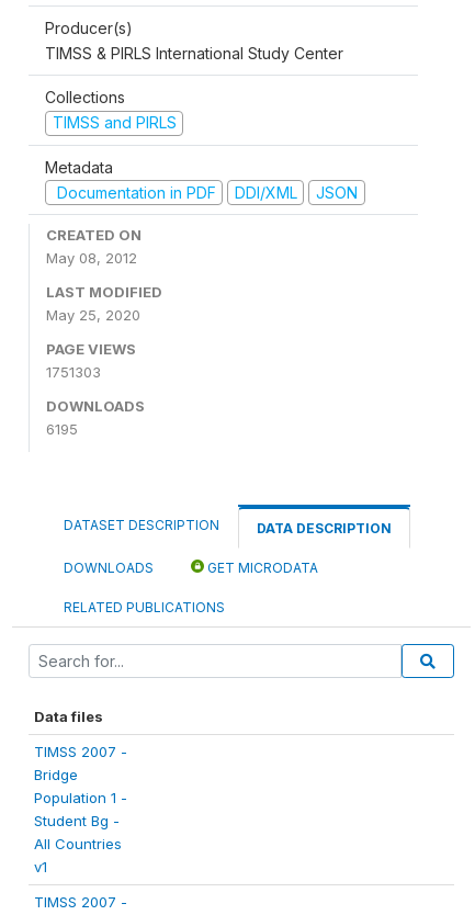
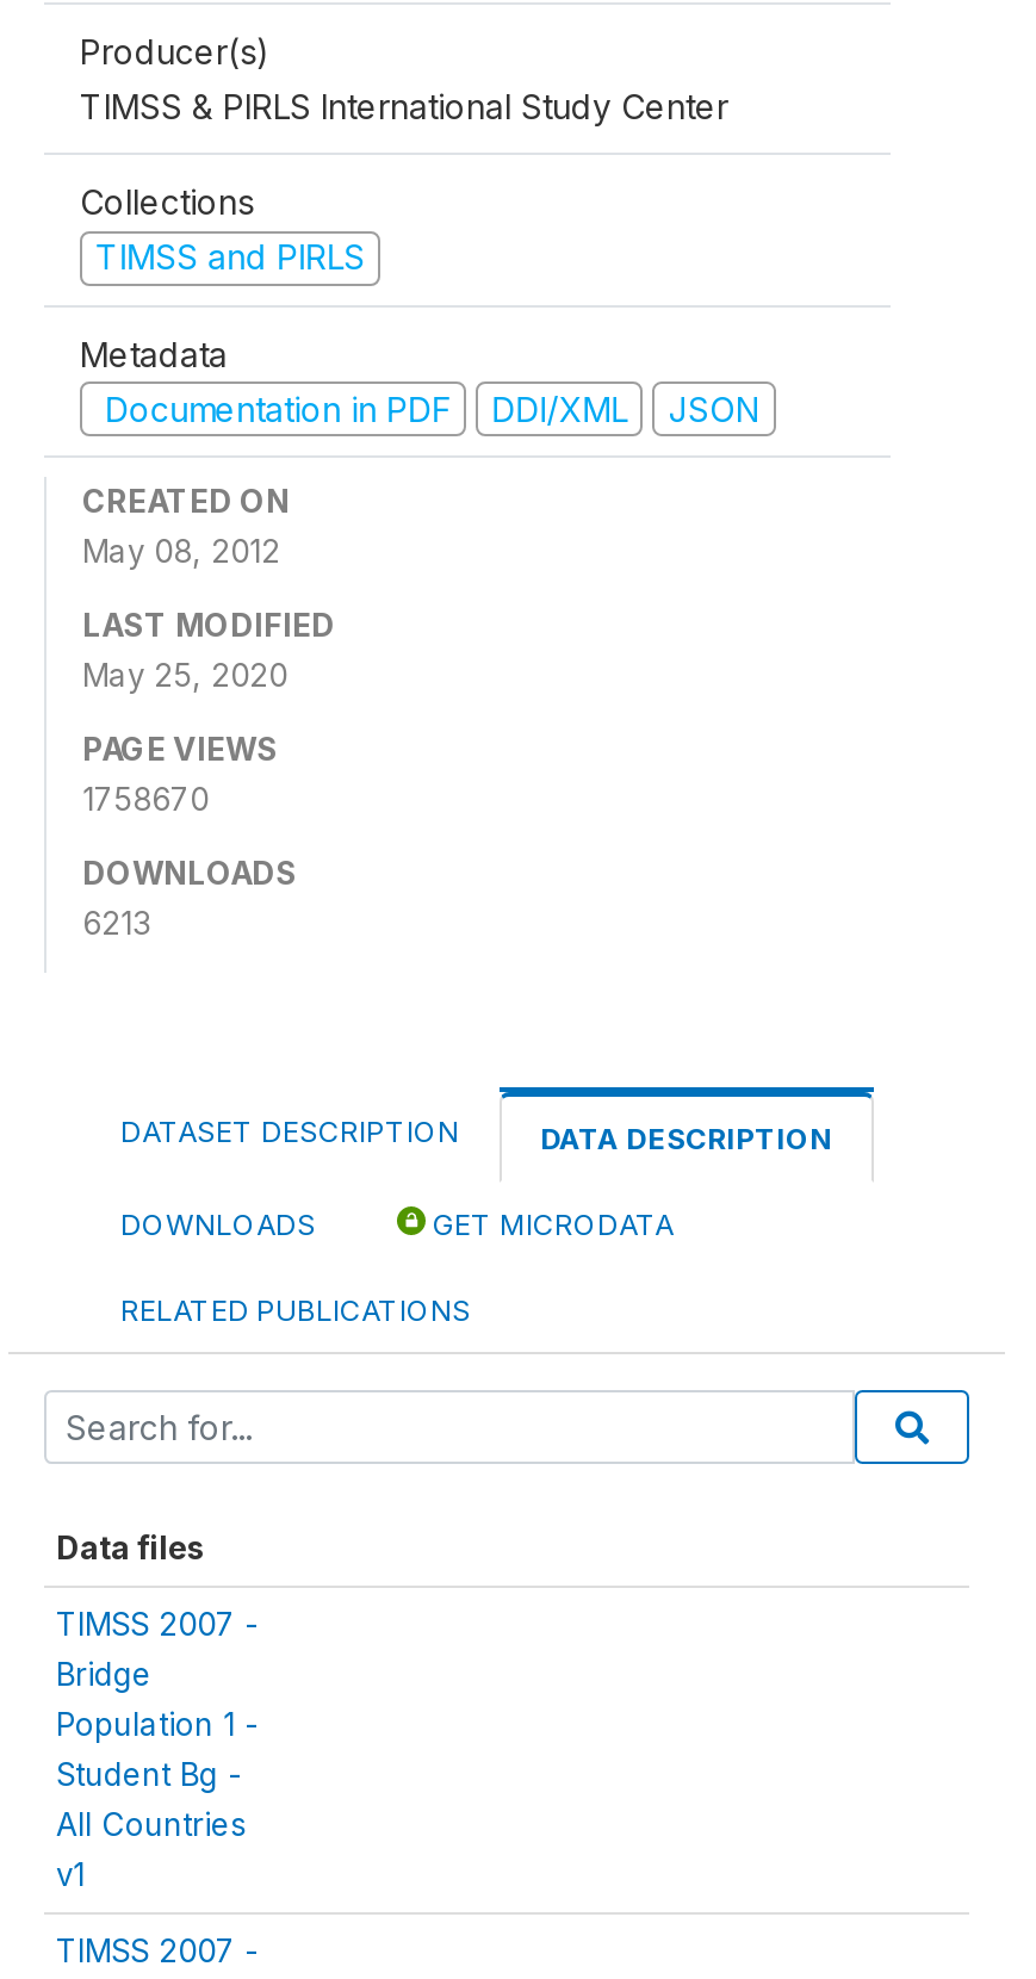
[46,363,101,381] 1751303 -> [82,780,209,818] 1758670
[46,420,78,438] 6195 -> [82,904,151,942] 6213

